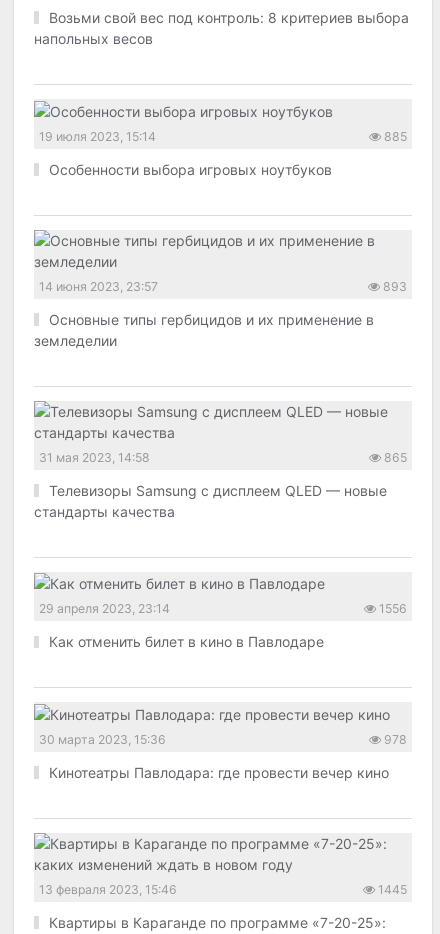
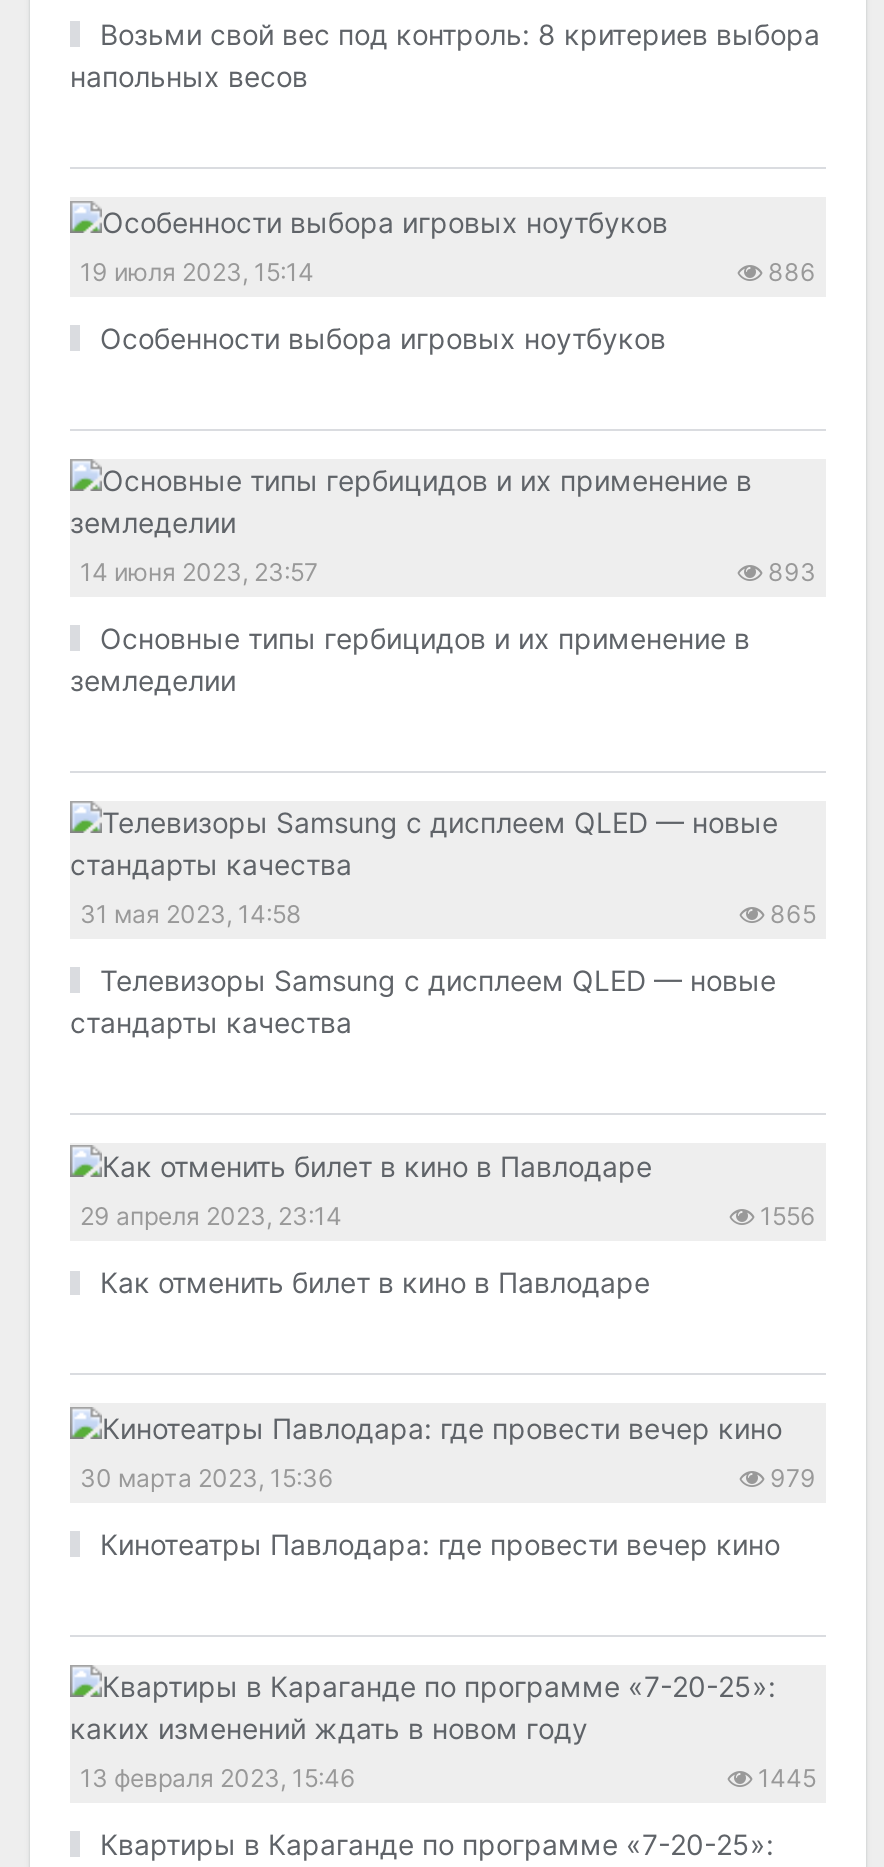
[381,129,407,144] 885 -> [762,256,816,286] 886
[381,732,407,747] 978 -> [764,1463,816,1493] 979

